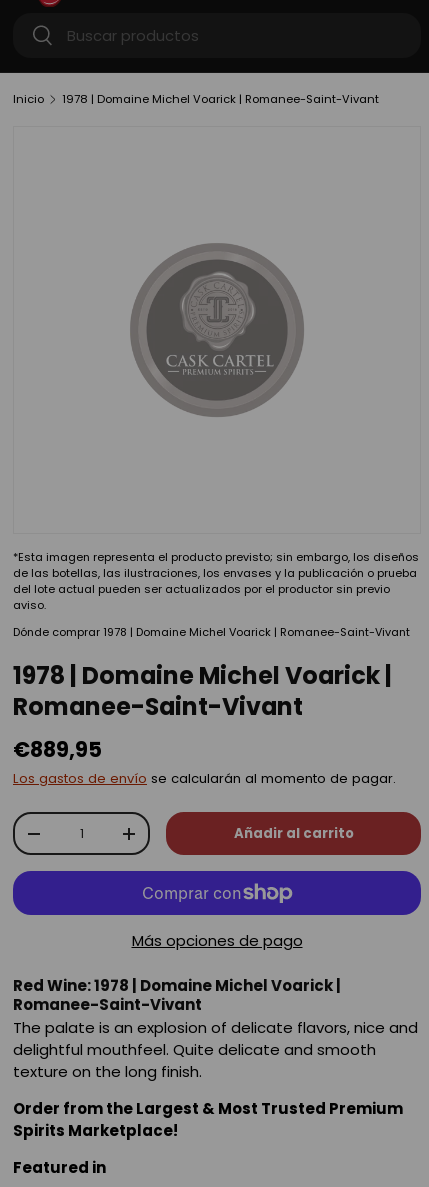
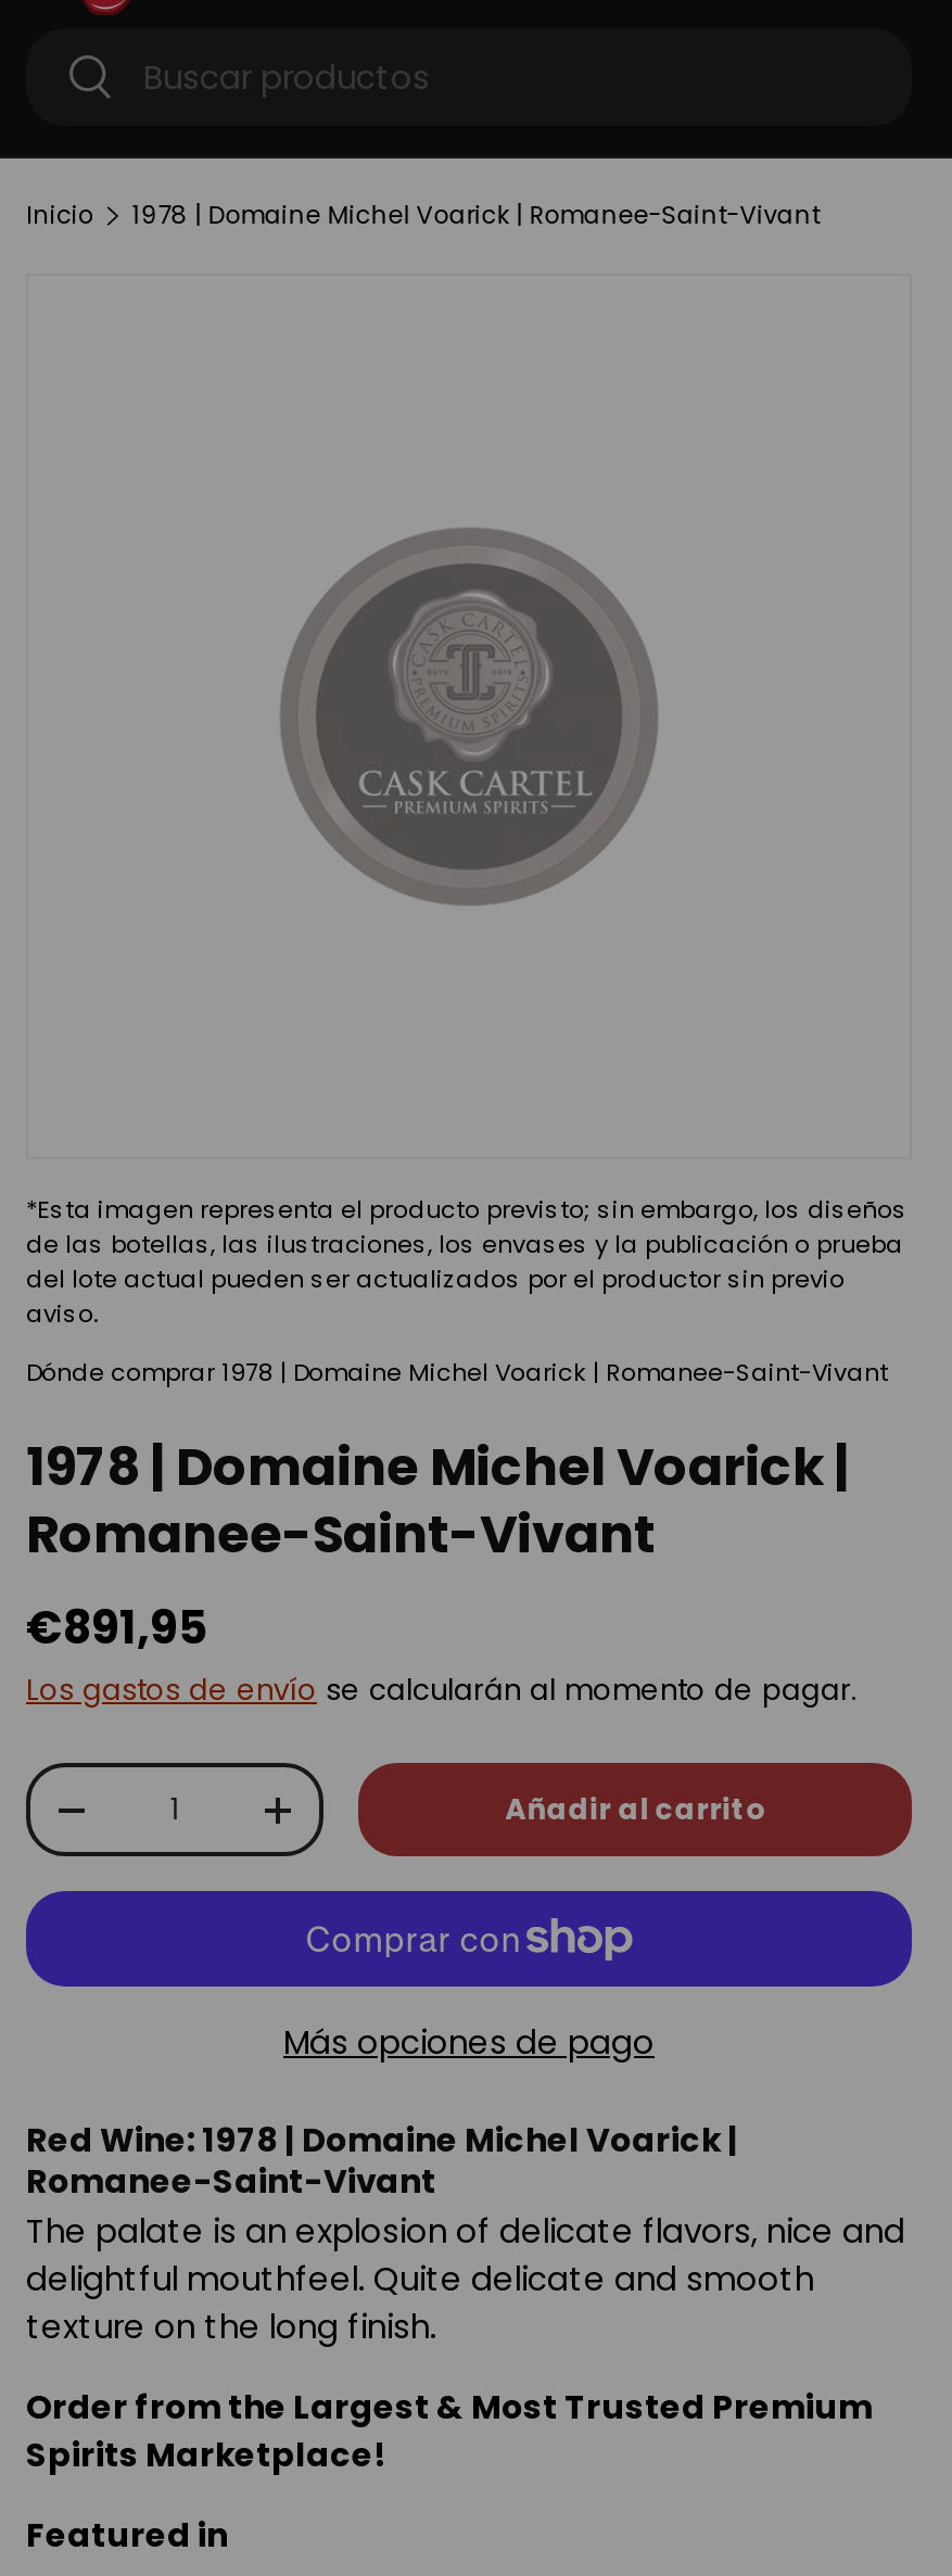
[13,735,102,764] €889,95 -> [26,1596,208,1659] €891,95

